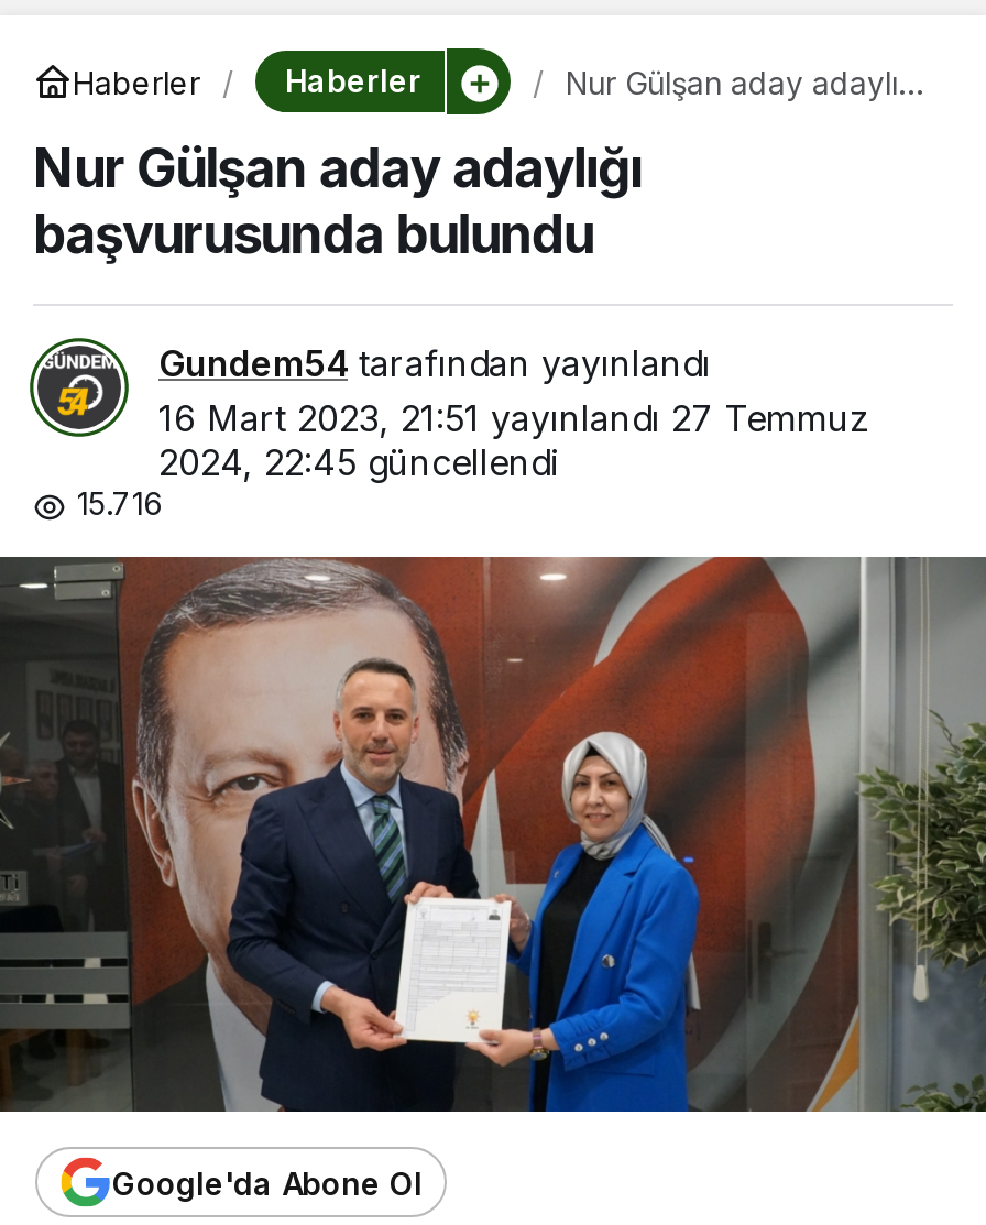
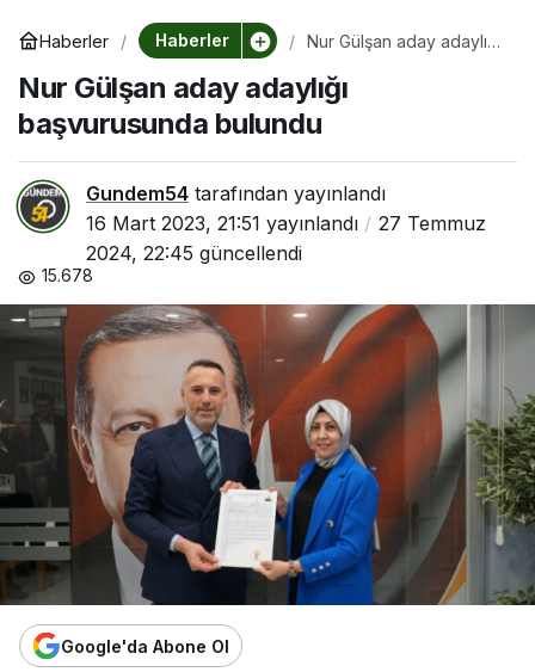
[77,485,163,523] 15.716 -> [42,266,93,286] 15.678

